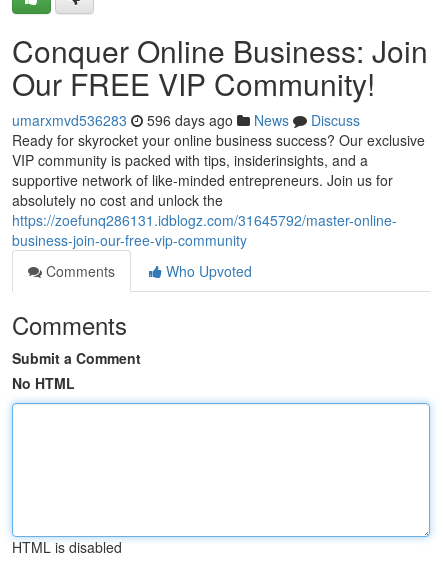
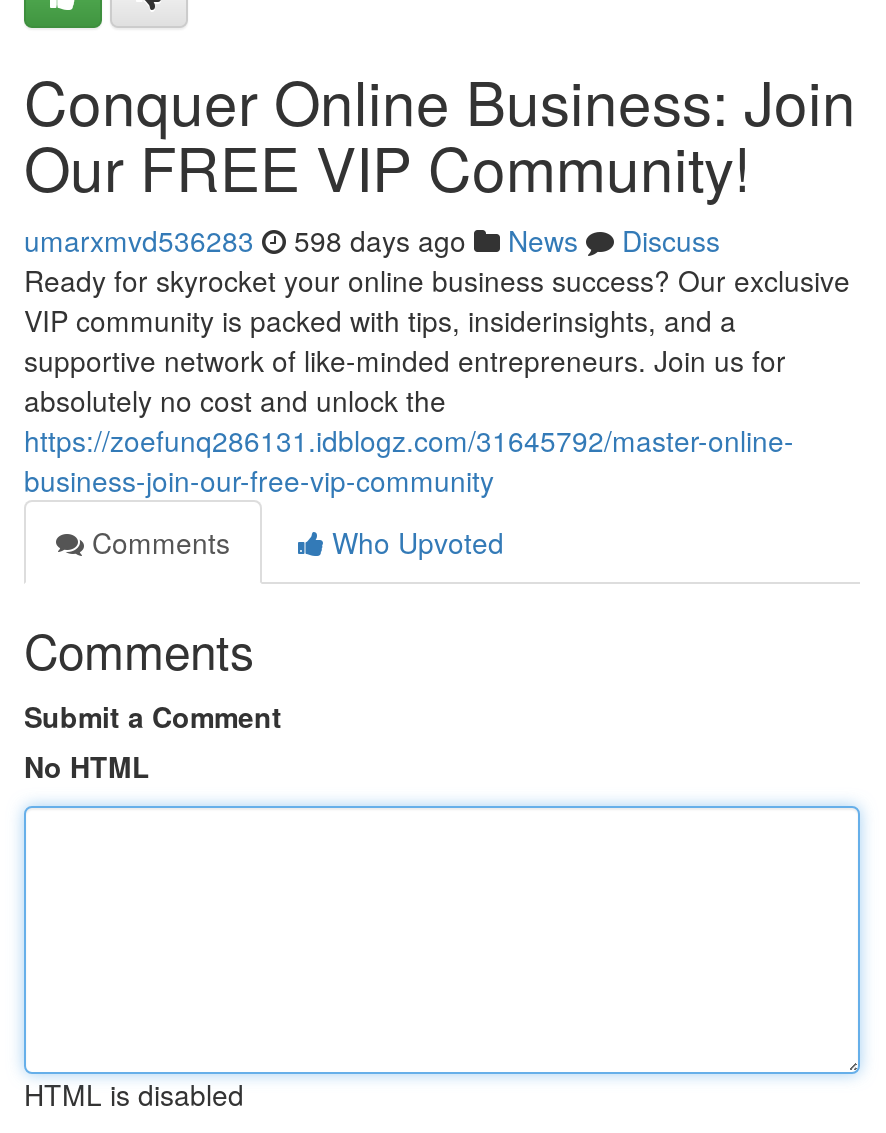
[12,110,360,130] umarxmvd536283 596 days ago News Discuss -> [24,220,720,260] umarxmvd536283 598 days ago News Discuss

